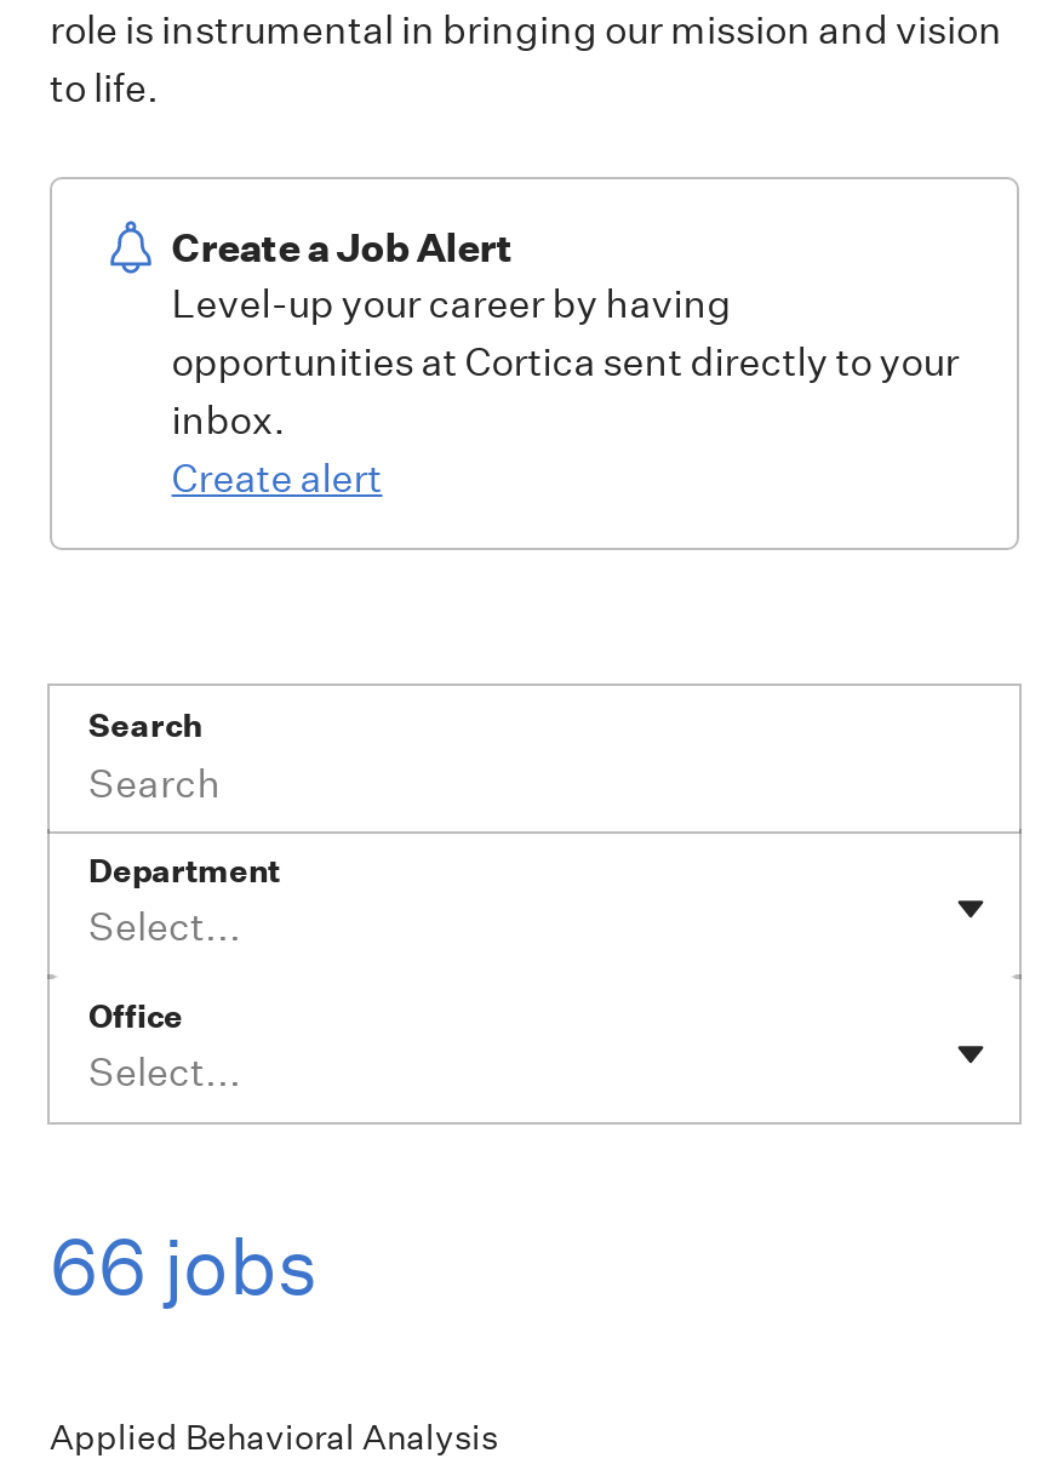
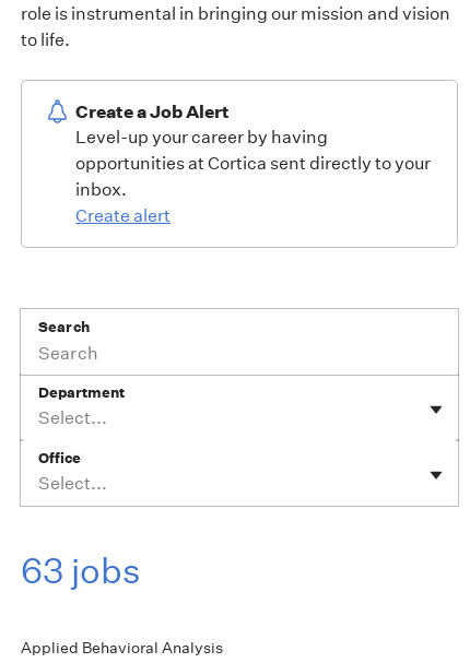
[50,1219,319,1314] 66 jobs -> [21,549,141,592] 63 jobs

